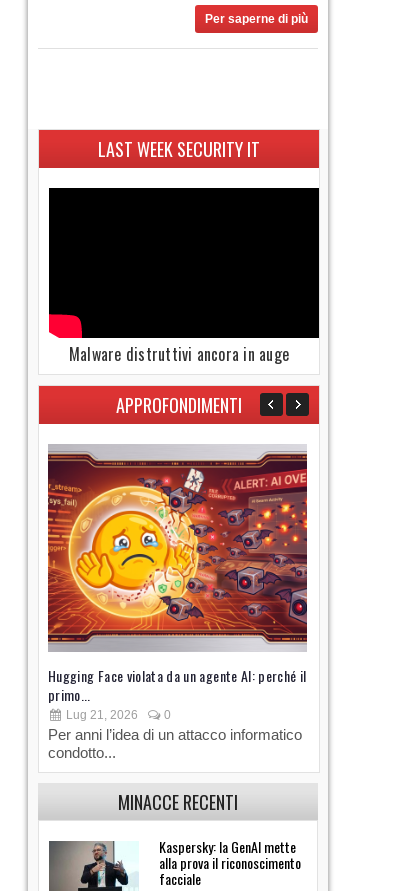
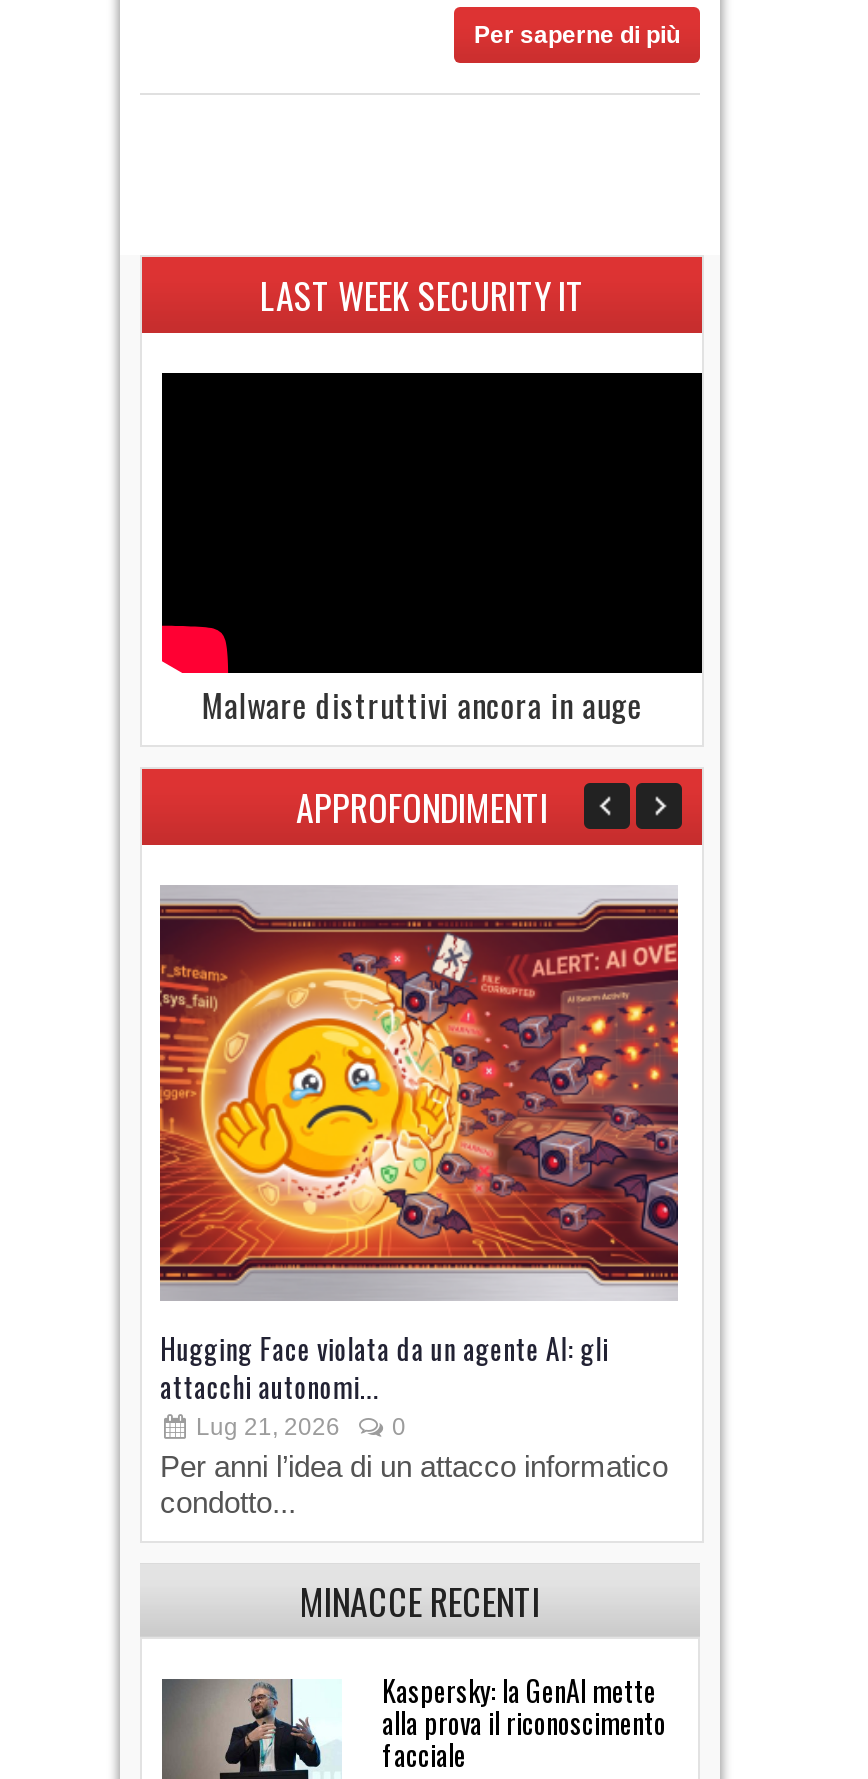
[48,665,306,705] Hugging Face violata da un agente AI: perché il | primo... -> [160,1326,609,1406] Hugging Face violata da un agente AI: gli | attacchi autonomi...

